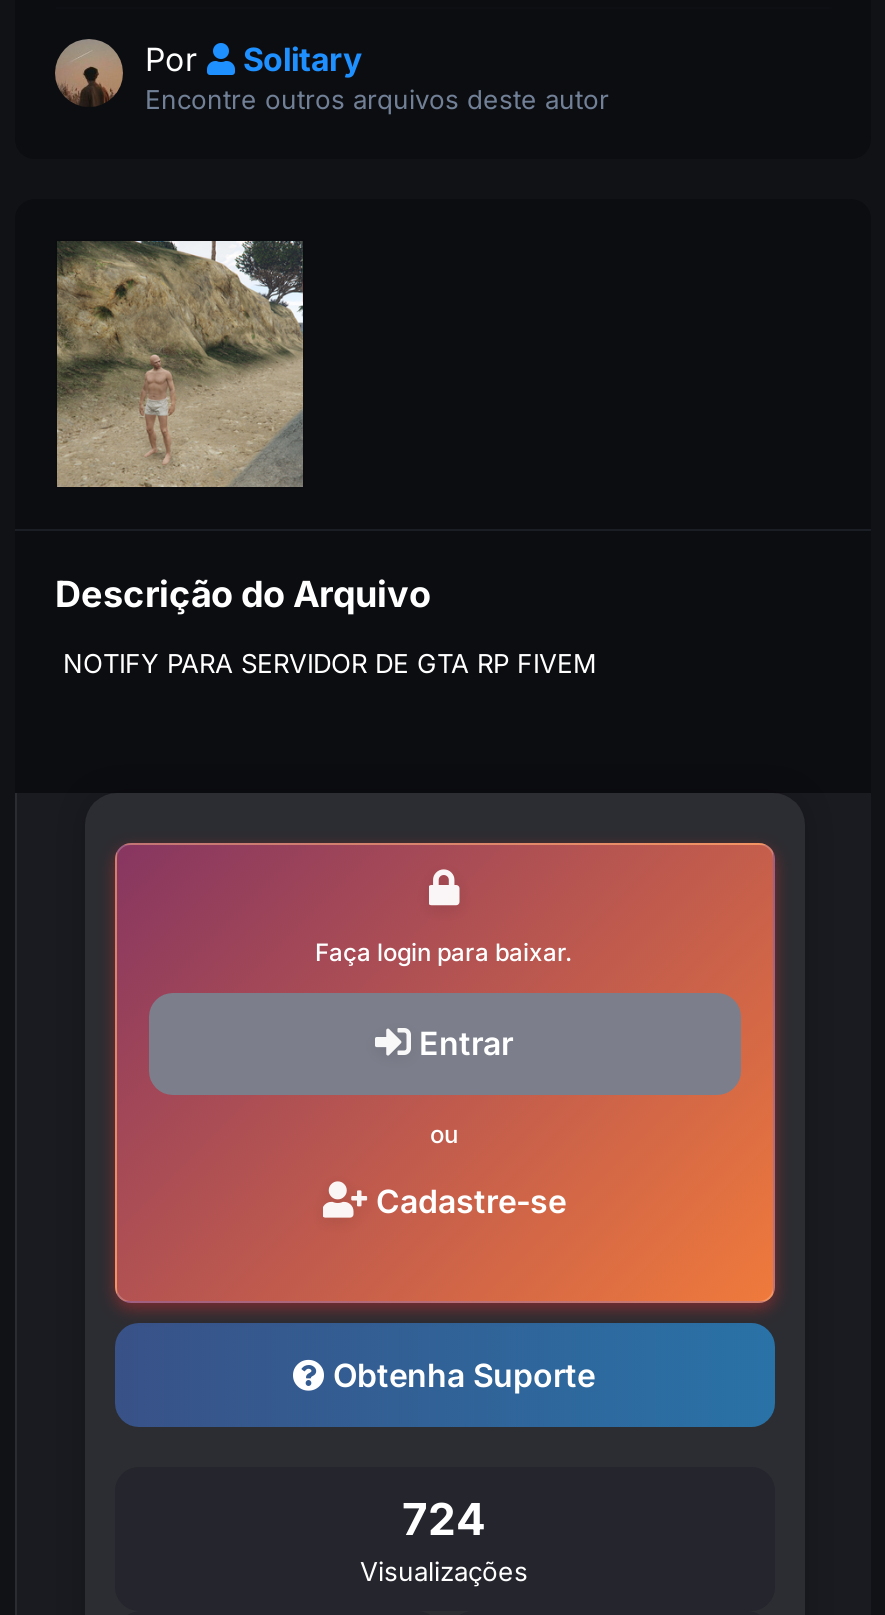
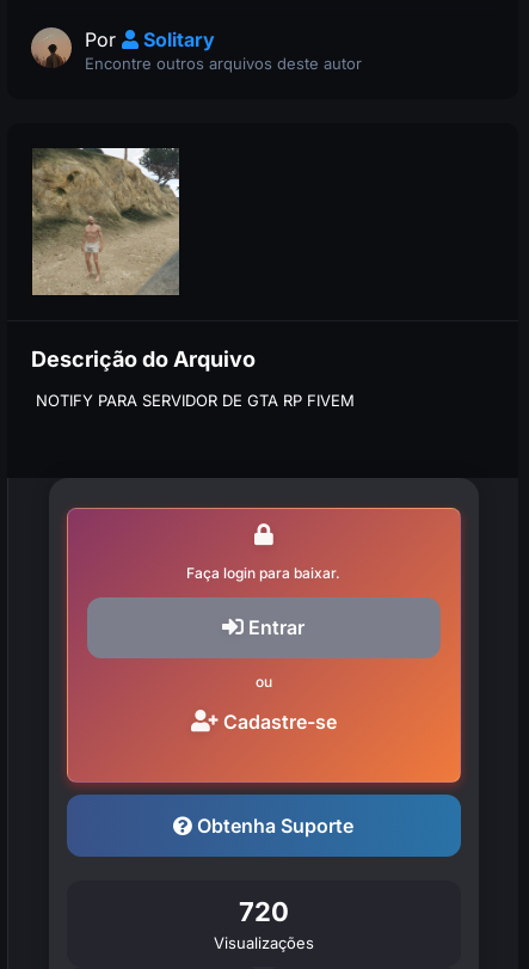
[402,1493,486,1545] 724 -> [238,896,288,927] 720

